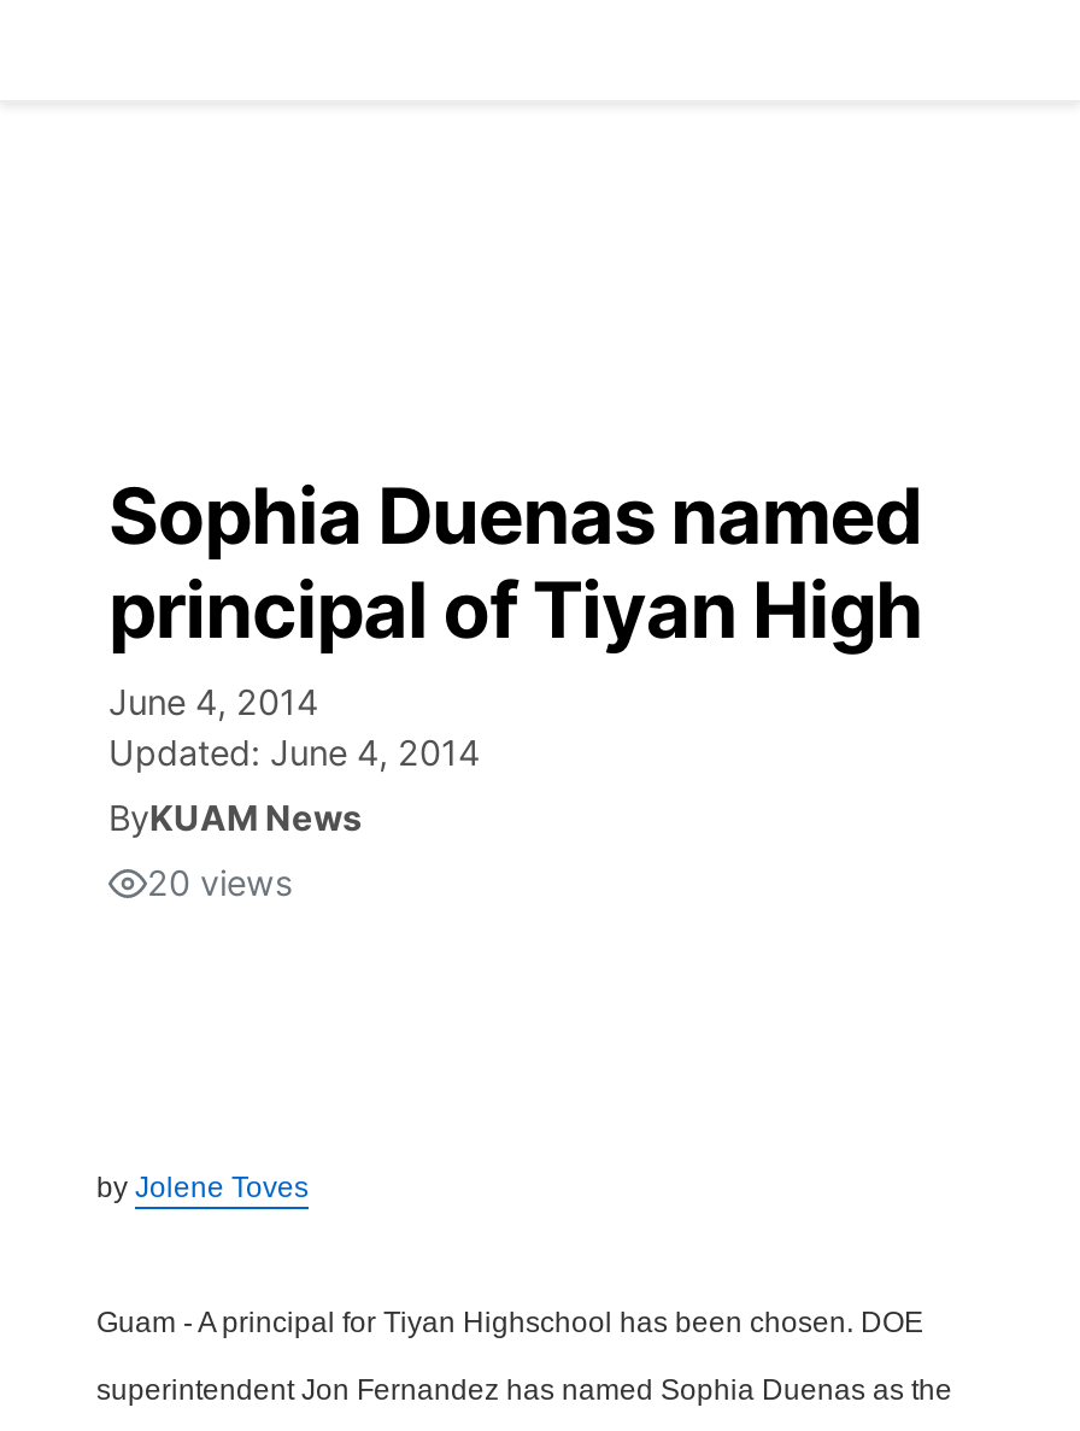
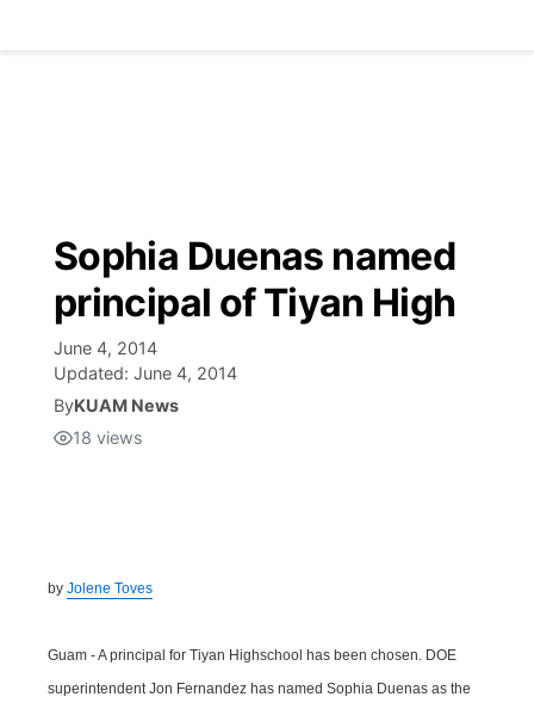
[147,862,294,903] 20 views -> [73,427,143,448] 18 views

